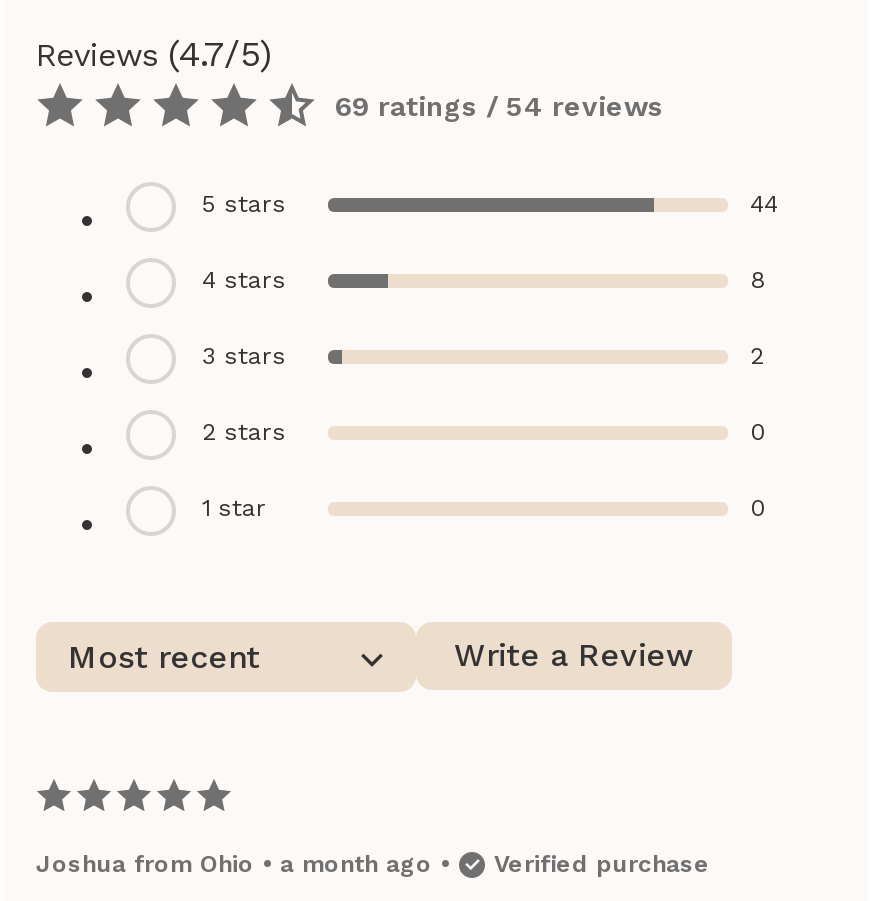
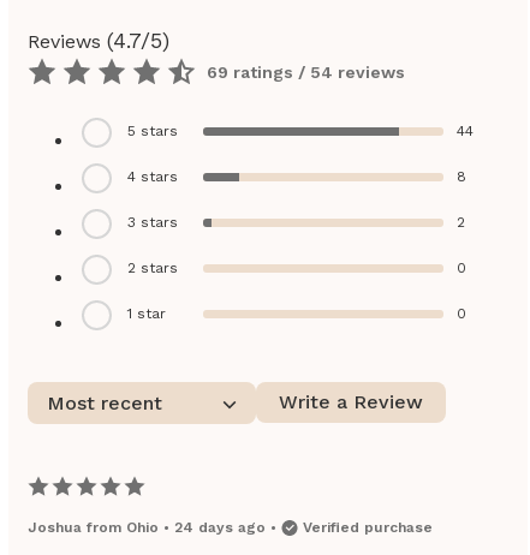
[36,850,450,878] Joshua from Ohio • a month ago • -> [28,519,276,536] Joshua from Ohio • 24 days ago •

